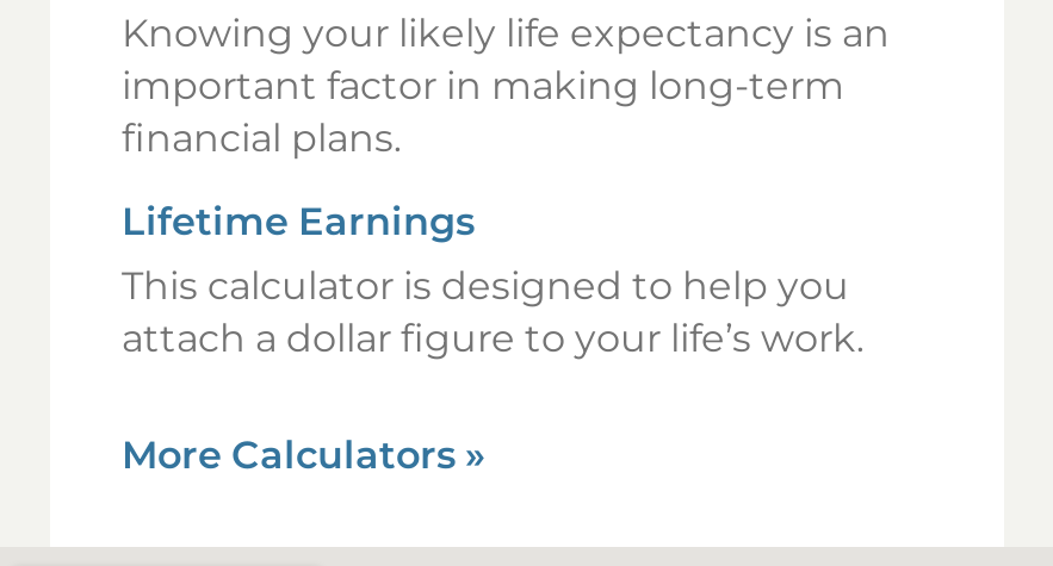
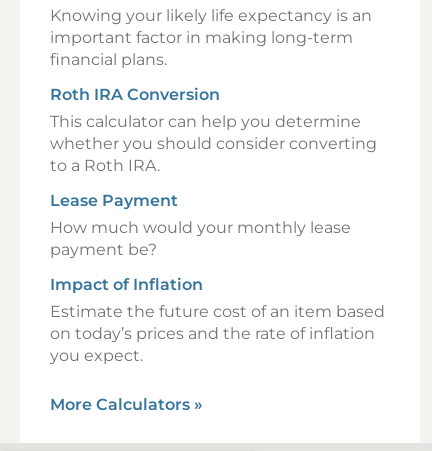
[122,199,863,361] Lifetime Earnings | This calculator is designed to help you | attach a dollar figure to your life’s work. -> [50,85,385,365] Roth IRA Conversion | This calculator can help you determine | whether you should consider converting | to a Roth IRA. | Lease Payment | How much would your monthly lease | payment be? | Impact of Inflation | Estimate the future cost of an item based | on today’s prices and the rate of inflation | you expect.

